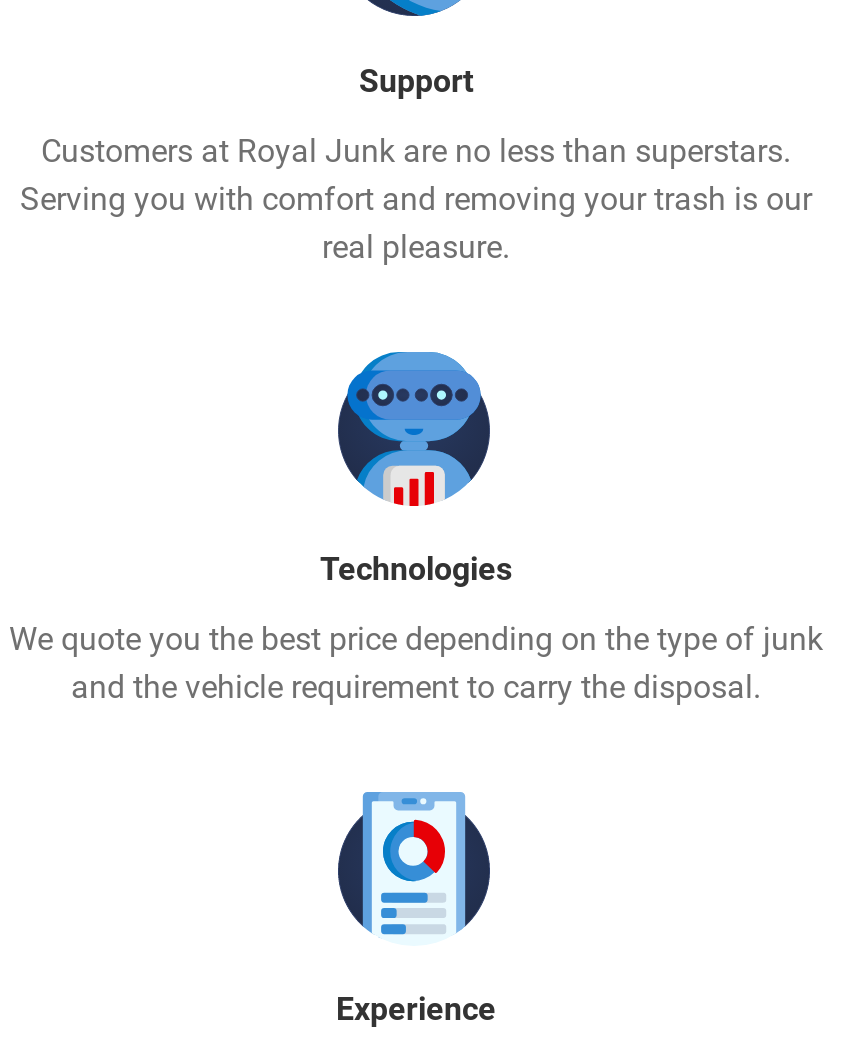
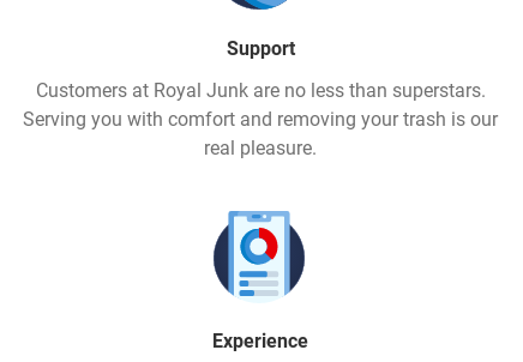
[9,352,823,705] [image] | Technologies | We quote you the best price depending on the type of junk | and the vehicle requirement to carry the disposal. -> none

